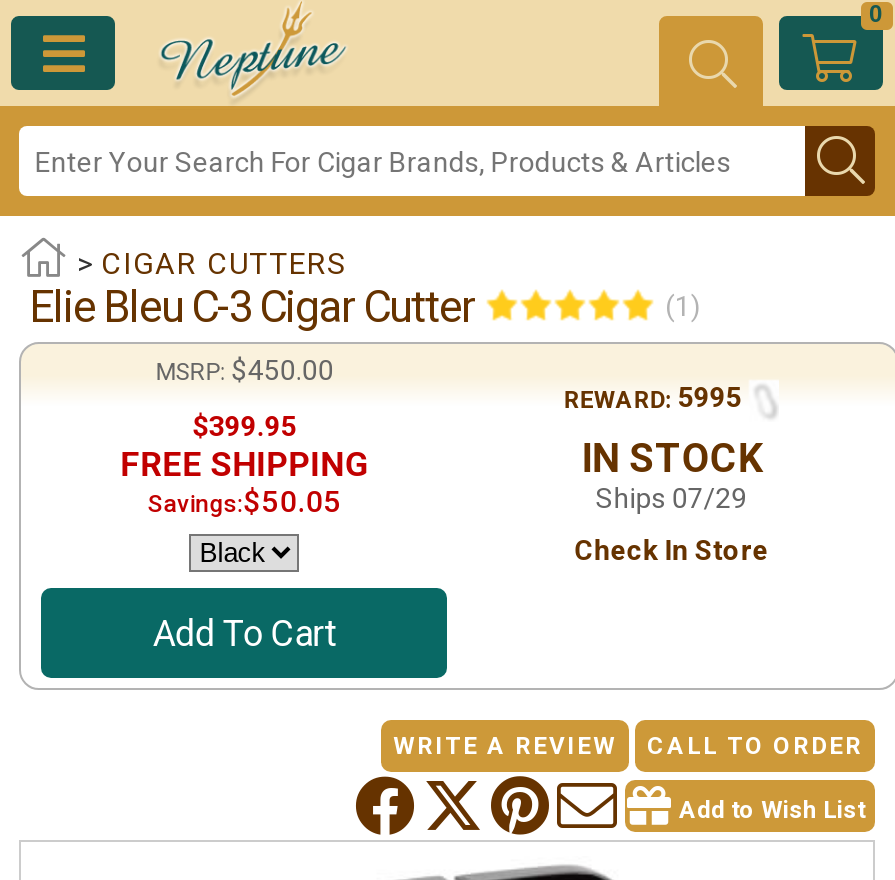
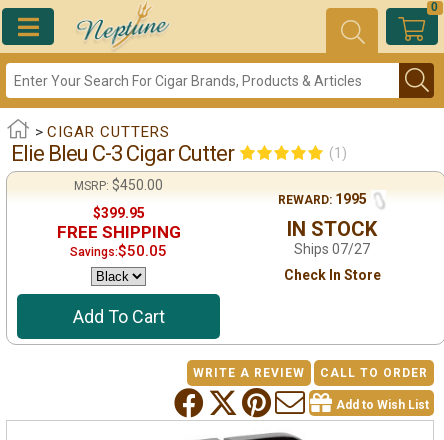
[563,381,741,413] REWARD: 5995 -> [278,191,367,207] REWARD: 1995
[595,482,747,514] Ships 07/29 -> [294,241,370,257] Ships 07/27

